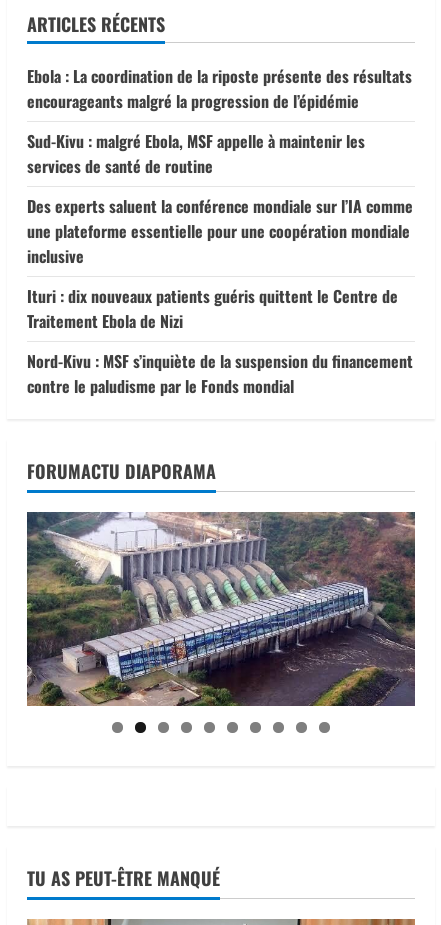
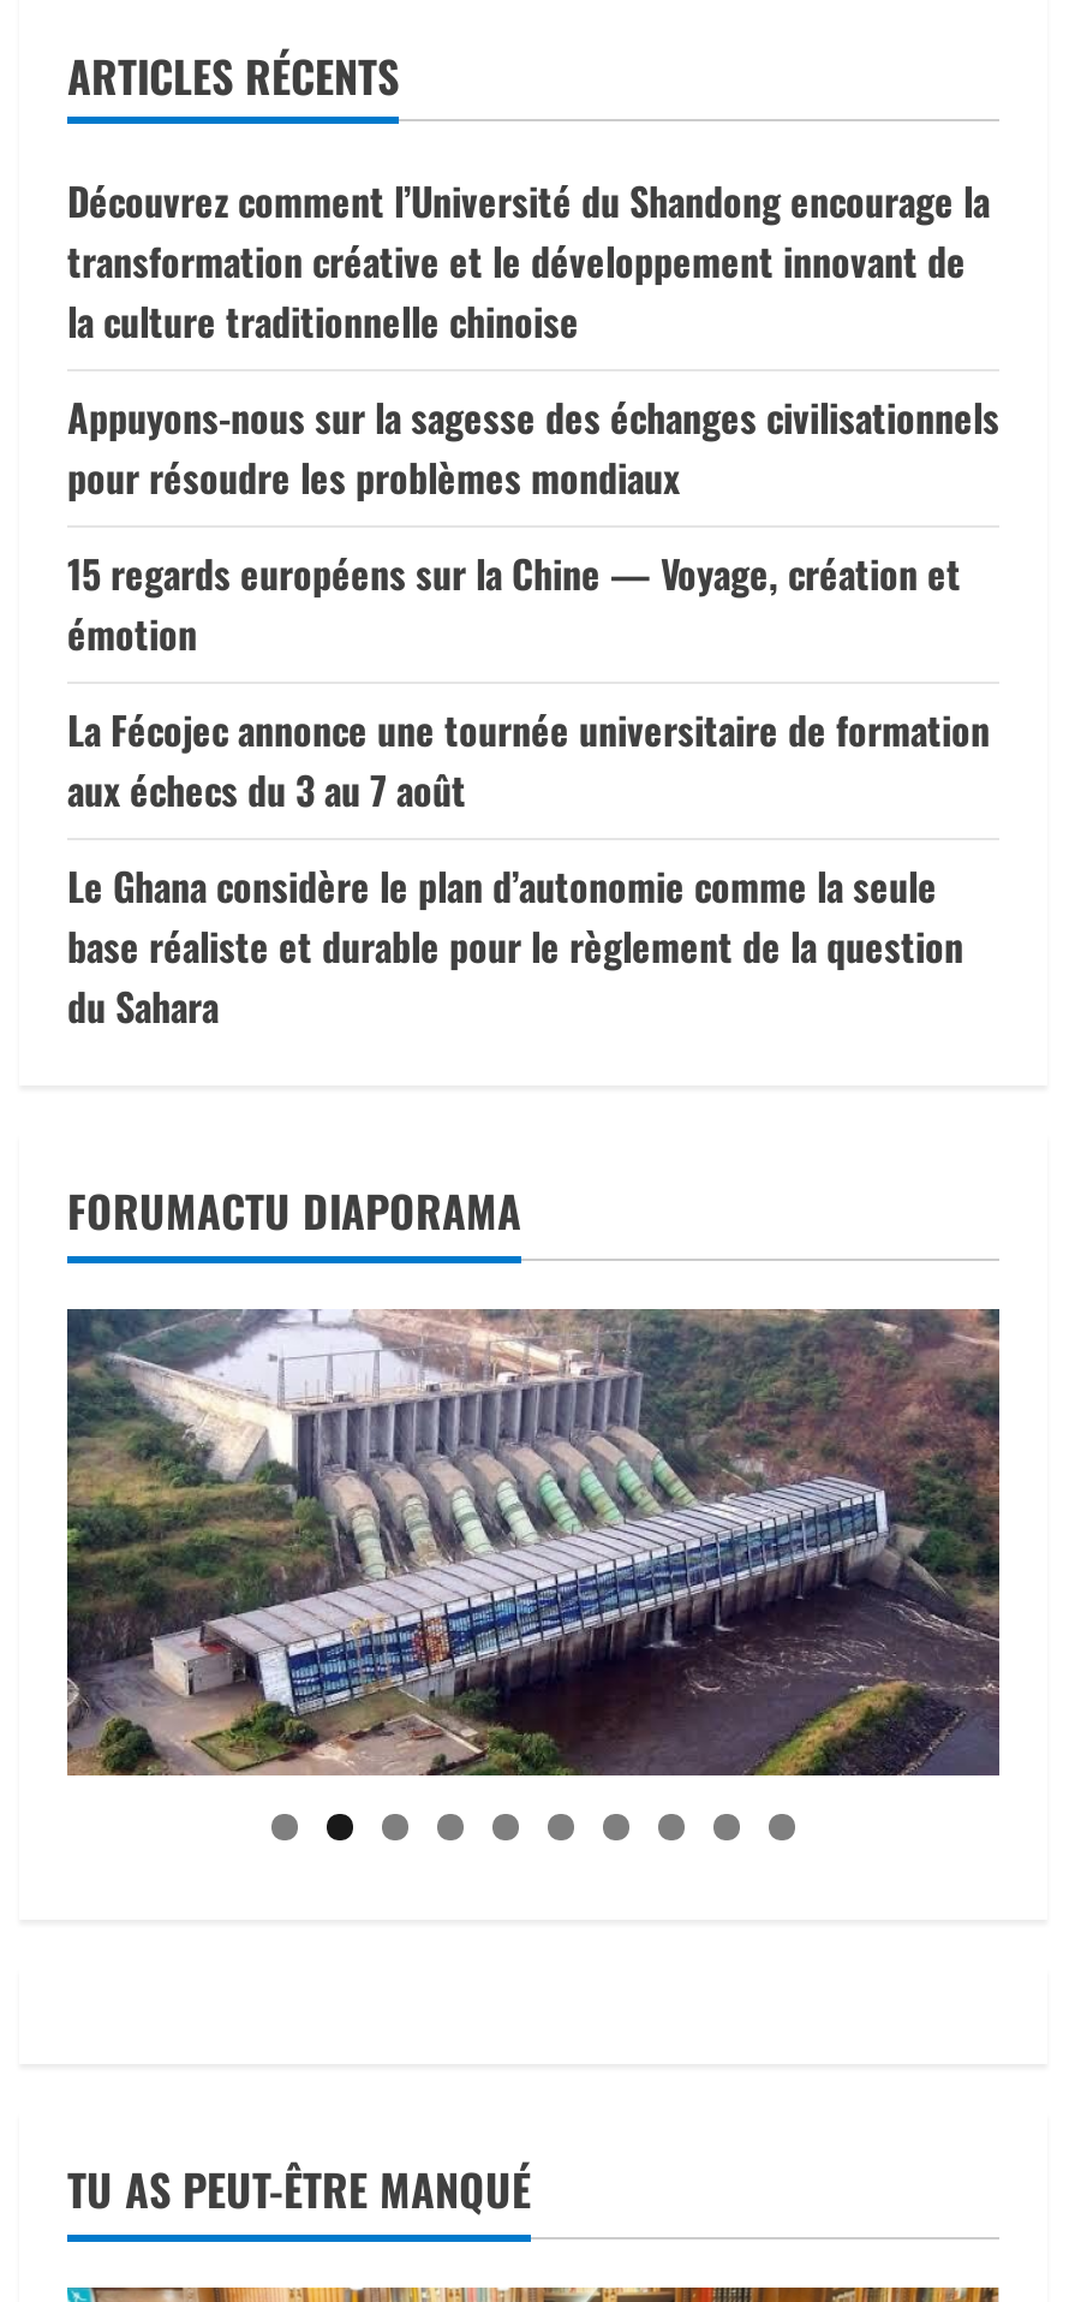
[27,64,412,113] Ebola : La coordination de la riposte présente des résultats | encourageants malgré la progression de l’épidémie -> [67,172,990,350] Découvrez comment l’Université du Shandong encourage la | transformation créative et le développement innovant de | la culture traditionnelle chinoise
[27,129,365,178] Sud-Kivu : malgré Ebola, MSF appelle à maintenir les | services de santé de routine -> [67,388,999,506] Appuyons-nous sur la sagesse des échanges civilisationnels | pour résoudre les problèmes mondiaux
[27,194,413,268] Des experts saluent la conférence mondiale sur l’IA comme | une plateforme essentielle pour une coopération mondiale | inclusive -> [67,544,961,662] 15 regards européens sur la Chine — Voyage, création et | émotion
[27,284,398,333] Ituri : dix nouveaux patients guéris quittent le Centre de | Traitement Ebola de Nizi -> [67,701,990,818] La Fécojec annonce une tournée universitaire de formation | aux échecs du 3 au 7 août
[27,349,413,398] Nord-Kivu : MSF s’inquiète de la suspension du financement | contre le paludisme par le Fonds mondial -> [67,857,963,1035] Le Ghana considère le plan d’autonomie comme la seule | base réaliste et durable pour le règlement de la question | du Sahara

